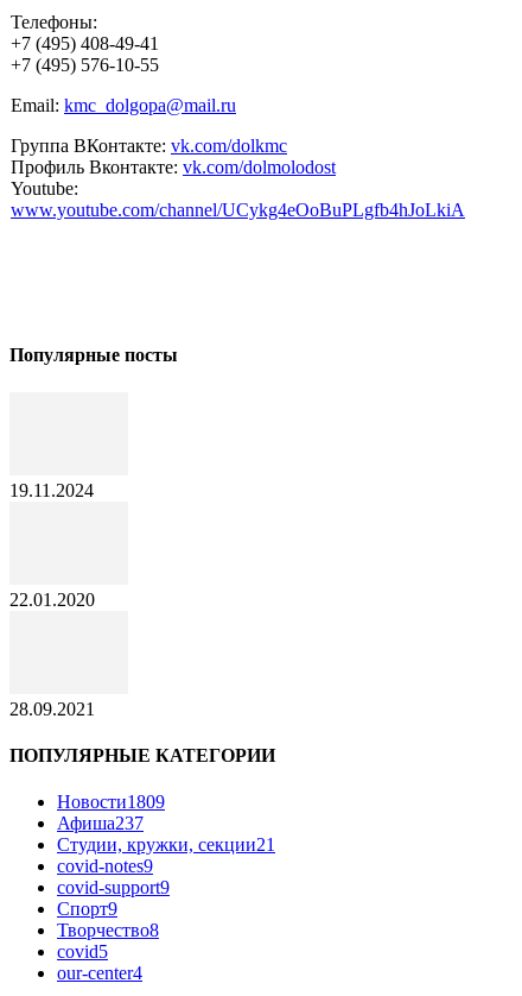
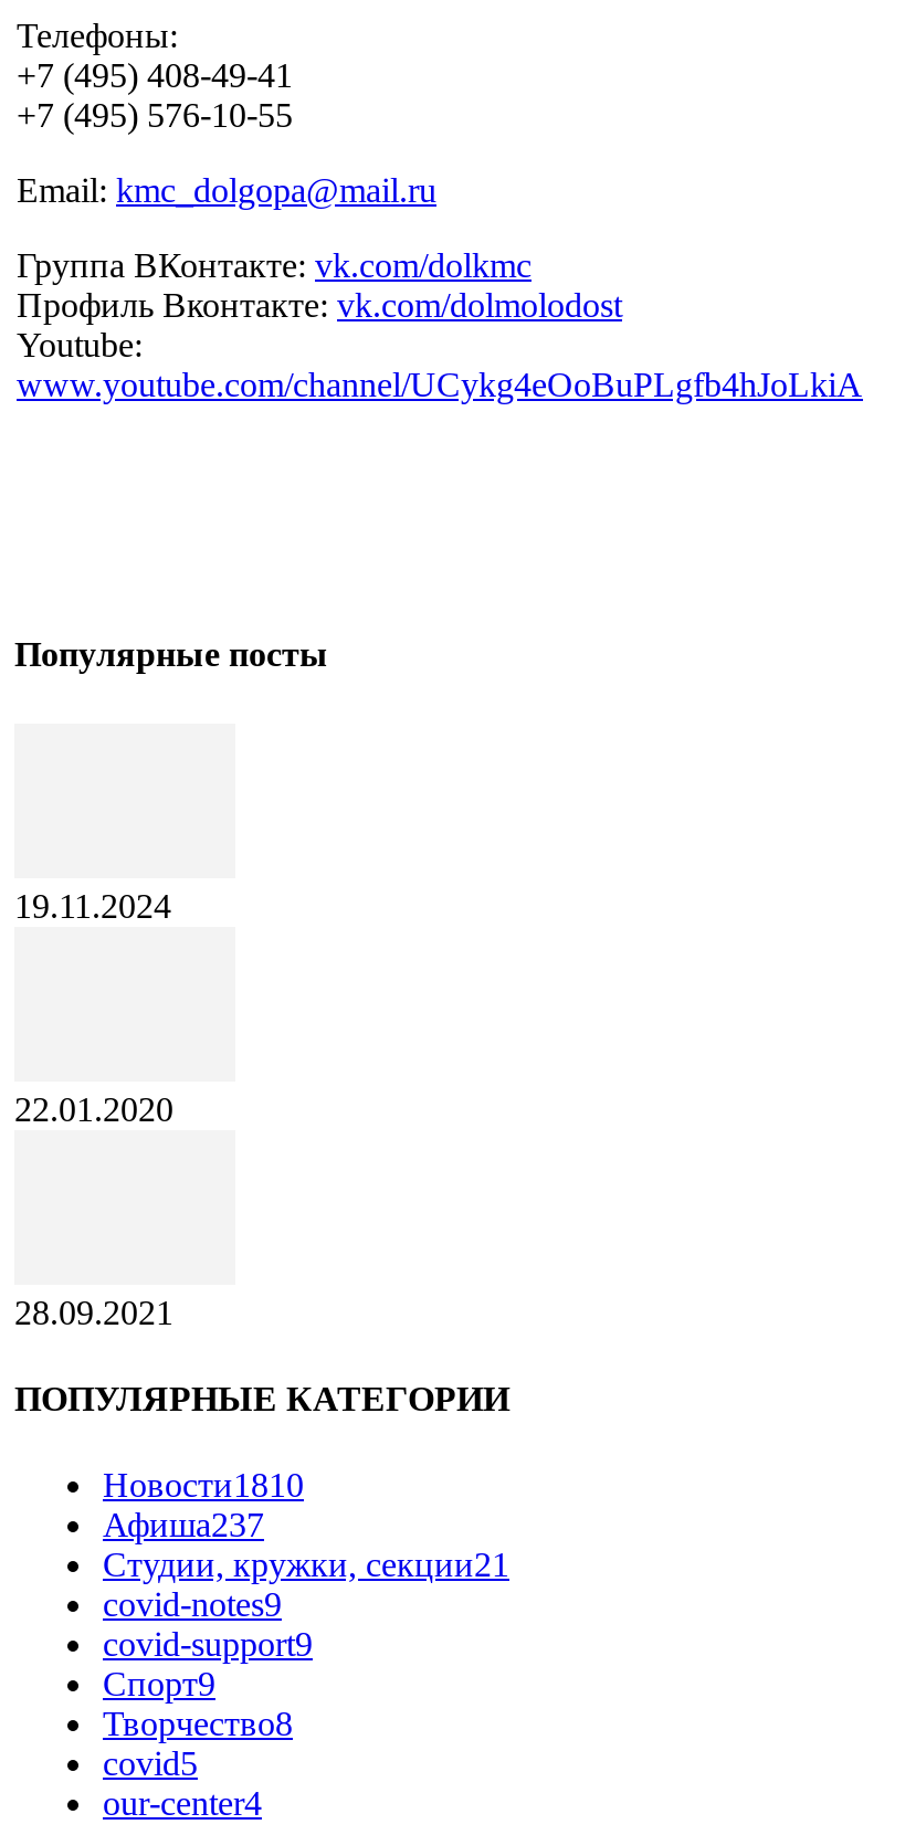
[57,792,165,812] Новости1809 -> [103,1466,304,1504] Новости1810

